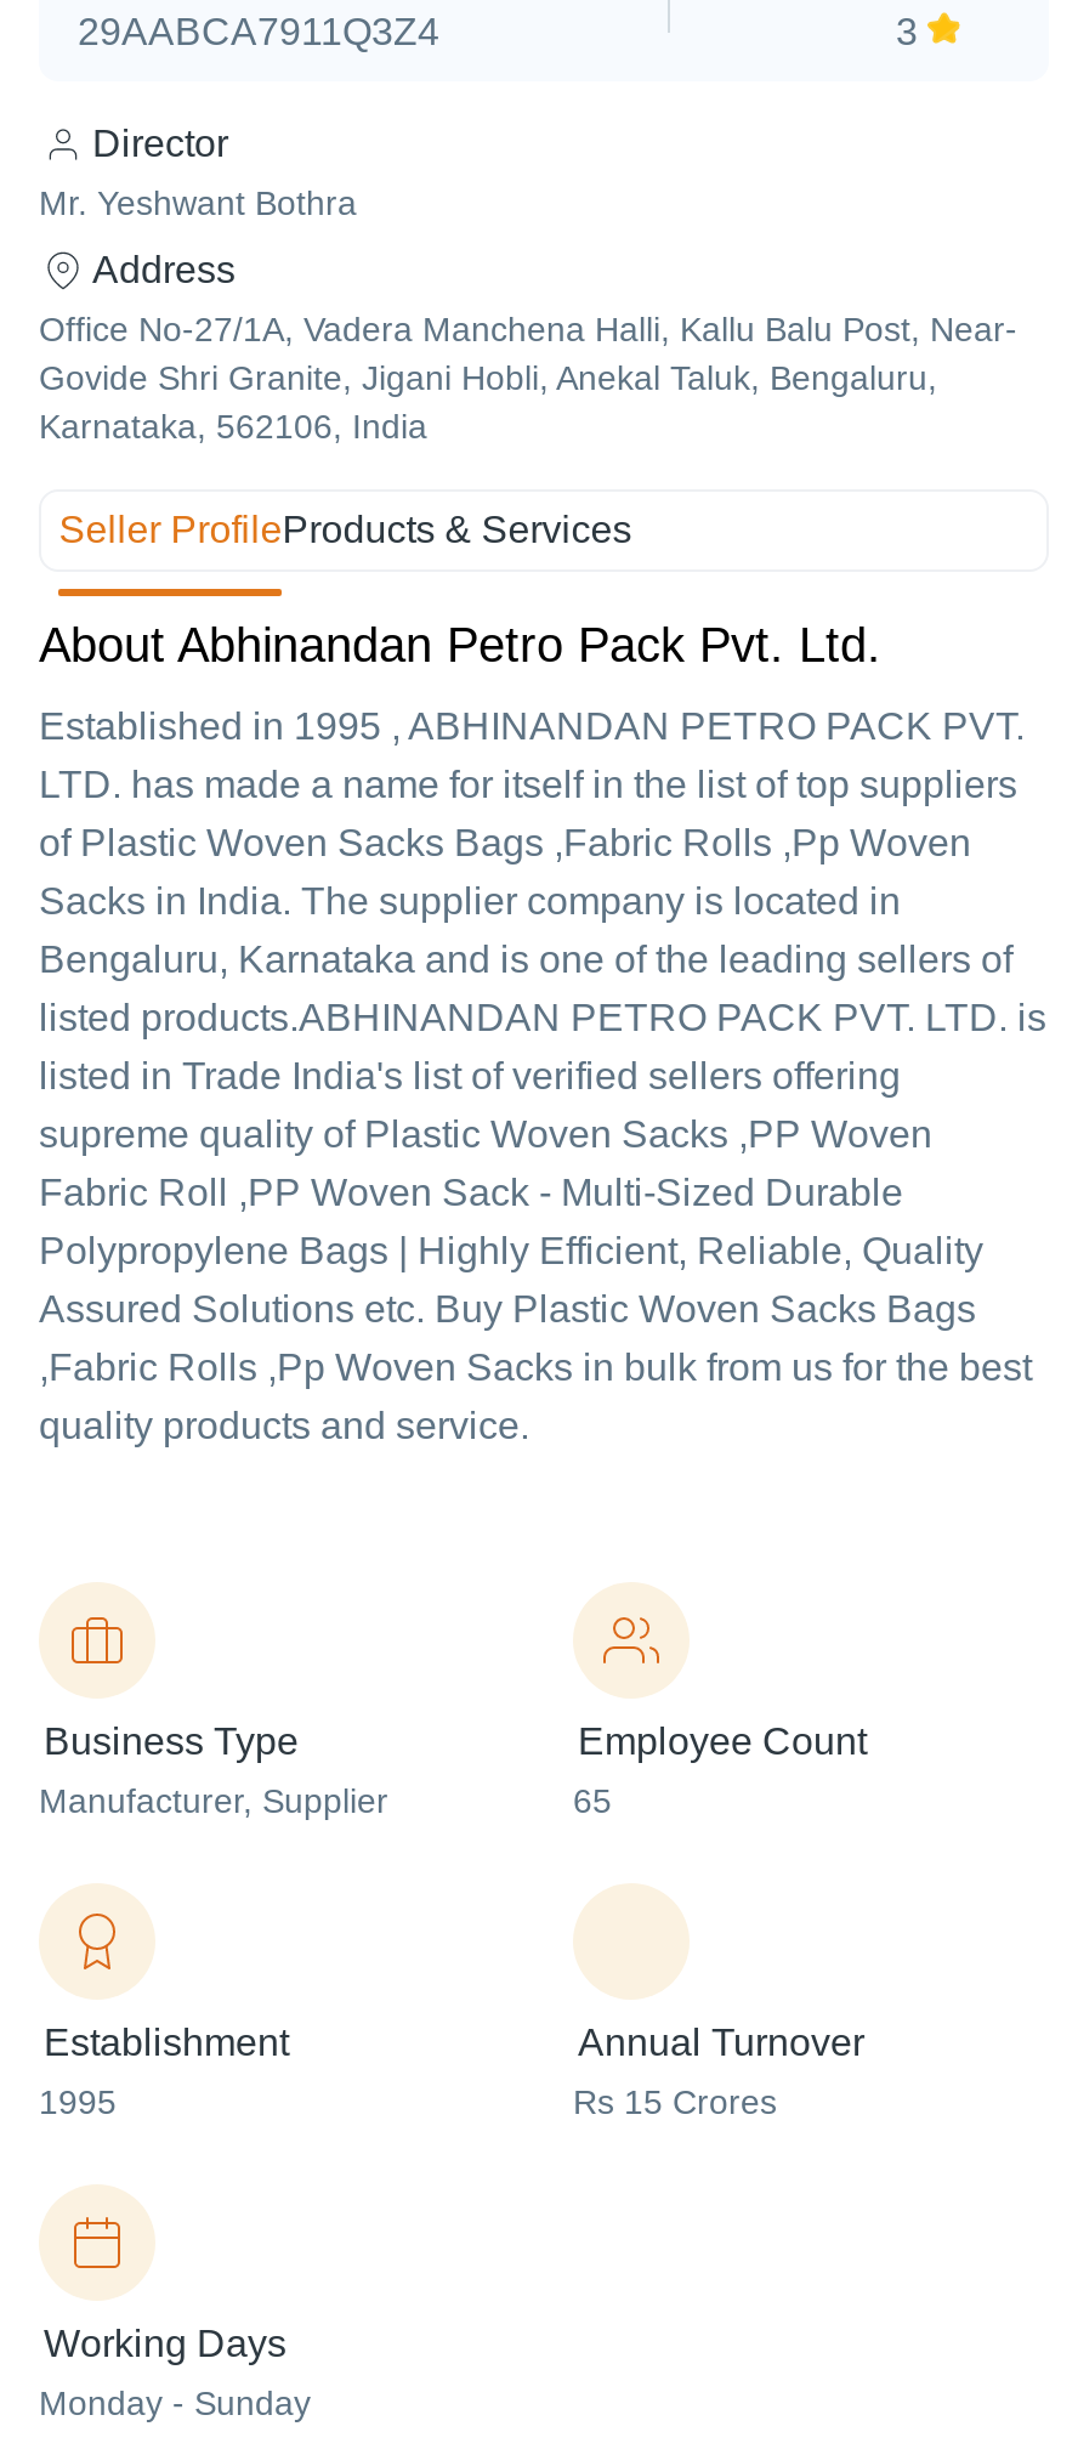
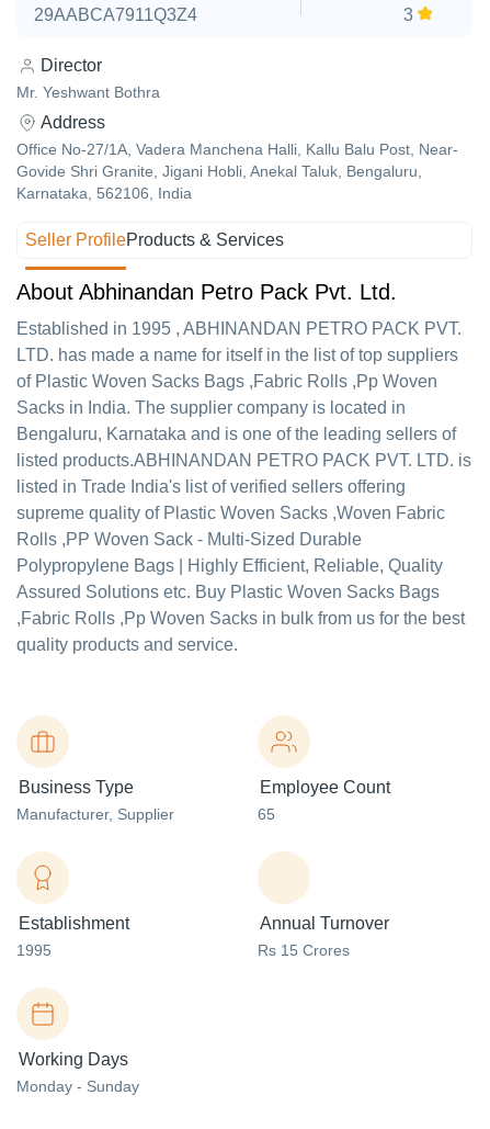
[39,1113,932,1213] supreme quality of Plastic Woven Sacks ,PP Woven | Fabric Roll ,PP Woven Sack - Multi-Sized Durable -> [16,504,445,549] supreme quality of Plastic Woven Sacks ,Woven Fabric | Rolls ,PP Woven Sack - Multi-Sized Durable

